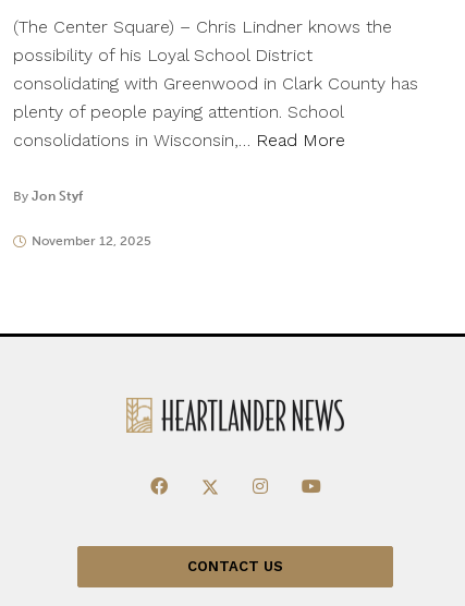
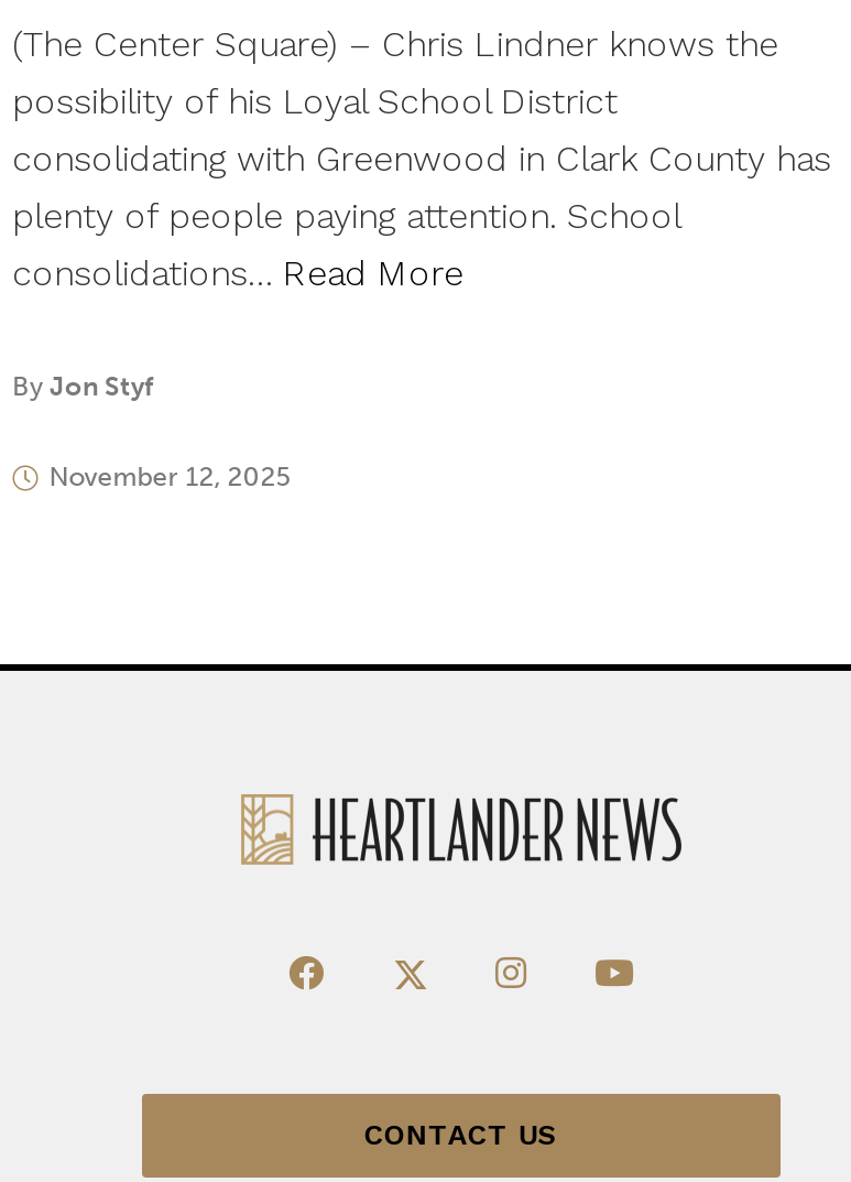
[13,130,345,150] consolidations in Wisconsin,… Read More -> [12,252,463,294] consolidations… Read More

